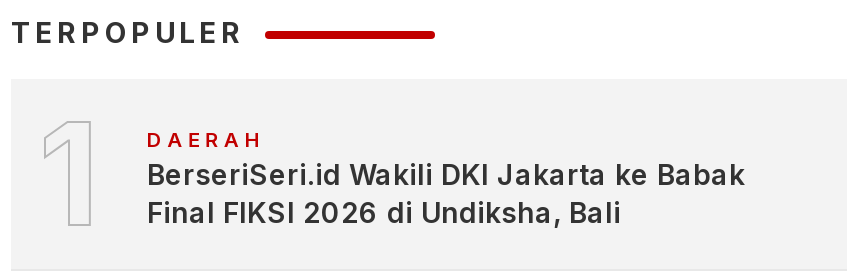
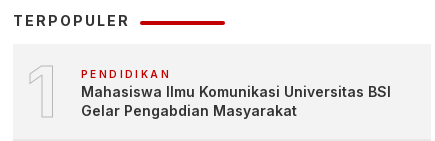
[147,127,745,229] DAERAH | BerseriSeri.id Wakili DKI Jakarta ke Babak | Final FIKSI 2026 di Undiksha, Bali -> [81,68,391,119] PENDIDIKAN | Mahasiswa Ilmu Komunikasi Universitas BSI | Gelar Pengabdian Masyarakat

